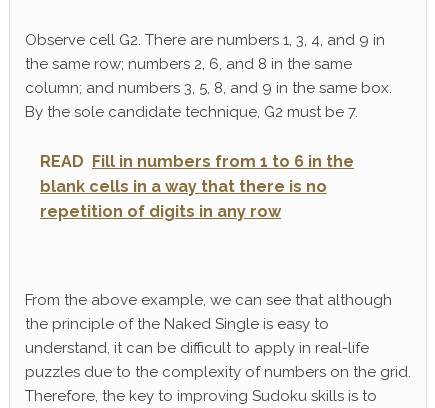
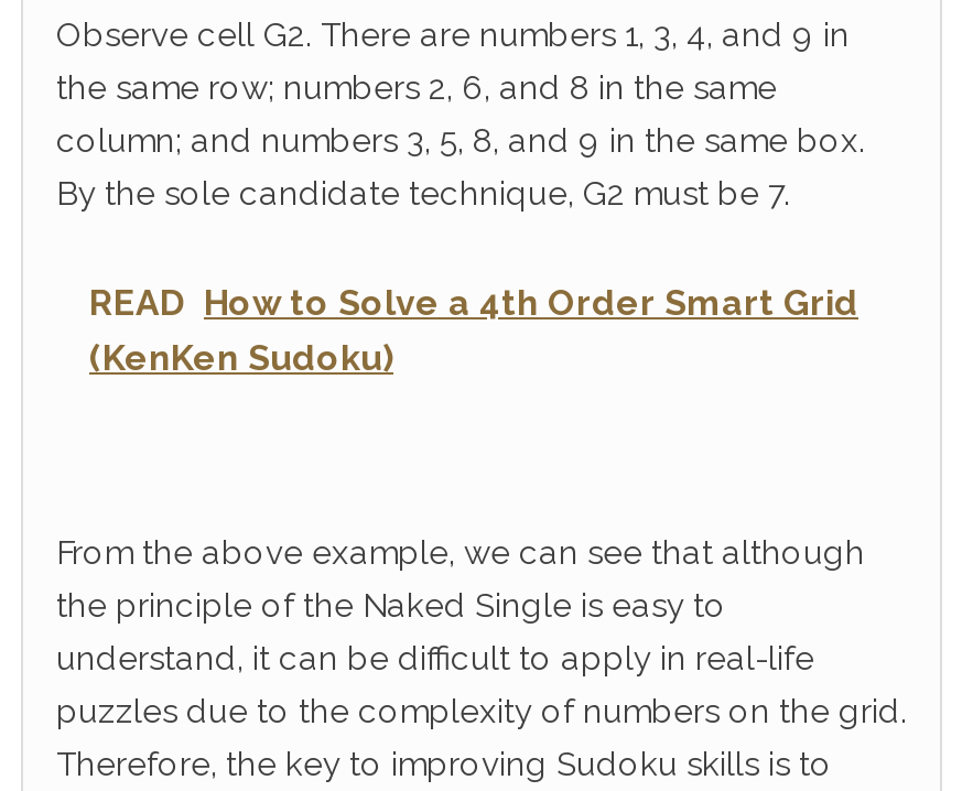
[40,152,354,221] READ Fill in numbers from 1 to 6 in the | blank cells in a way that there is no | repetition of digits in any row -> [89,282,858,379] READ How to Solve a 4th Order Smart Grid | (KenKen Sudoku)

